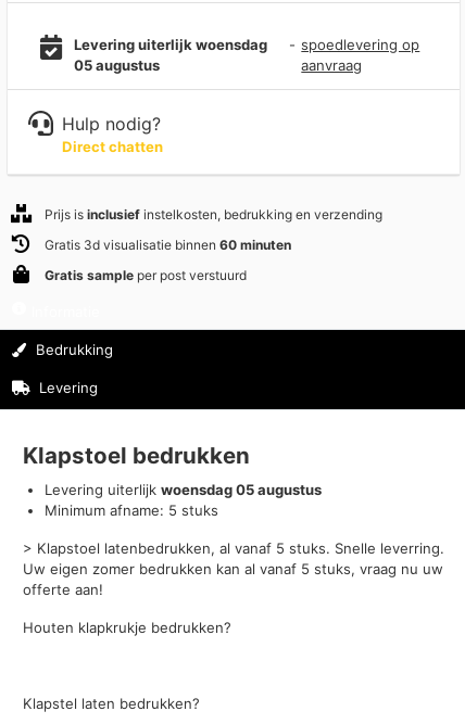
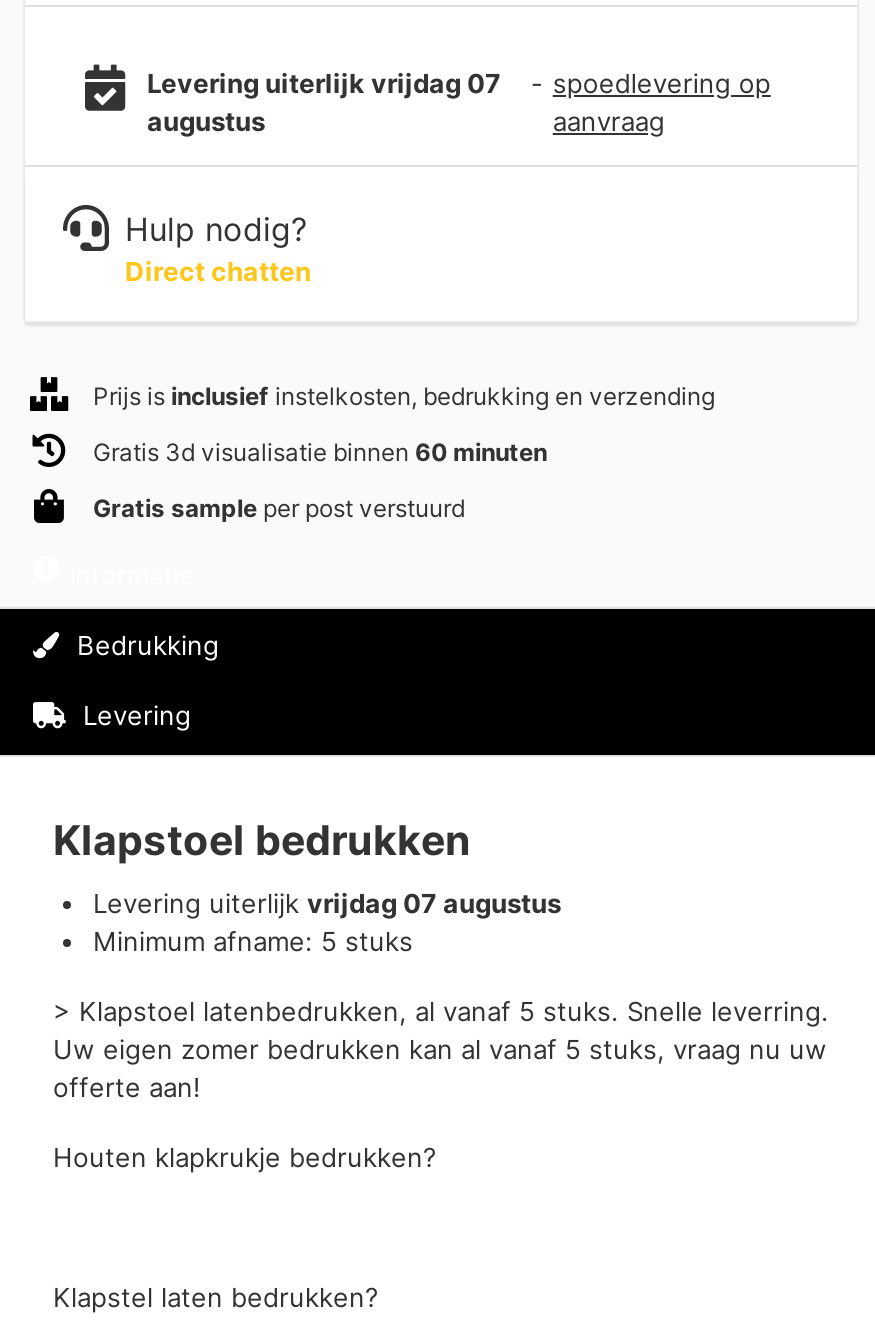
[74,36,267,74] Levering uiterlijk woensdag | 05 augustus -> [147,68,501,138] Levering uiterlijk vrijdag 07 | augustus
[45,480,322,498] Levering uiterlijk woensdag 05 augustus -> [93,886,561,918] Levering uiterlijk vrijdag 07 augustus

